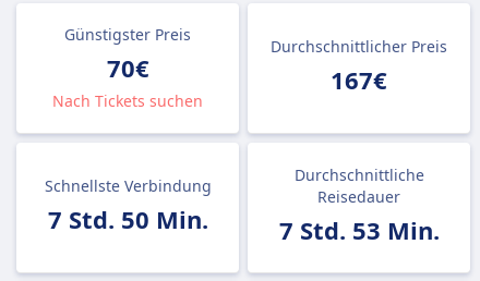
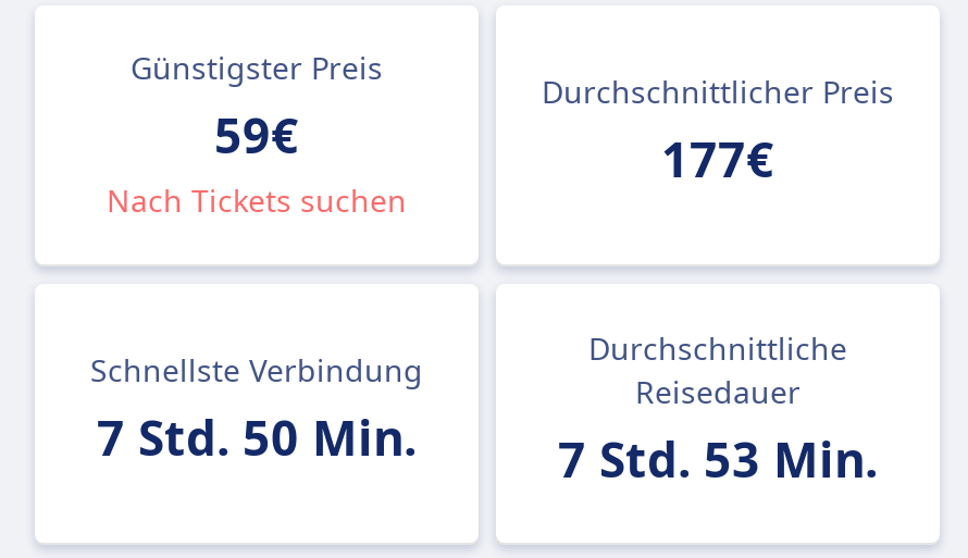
[106,51,149,84] 70€ -> [214,101,299,166] 59€
[331,63,387,96] 167€ -> [661,125,774,190] 177€

